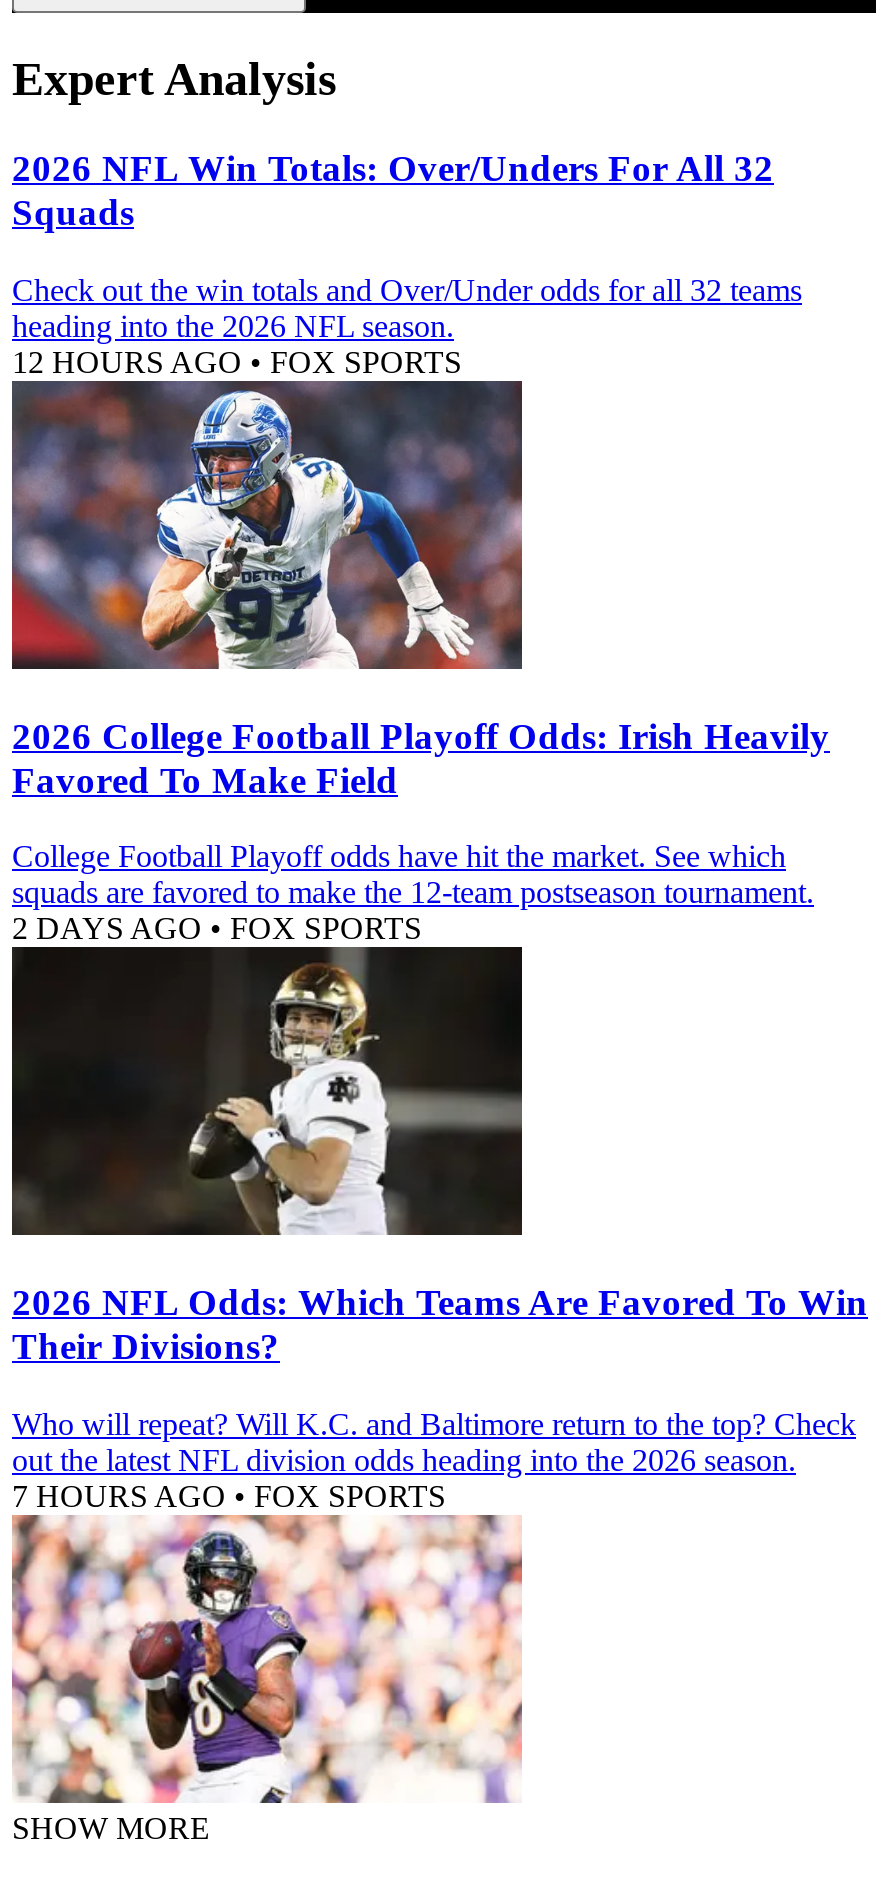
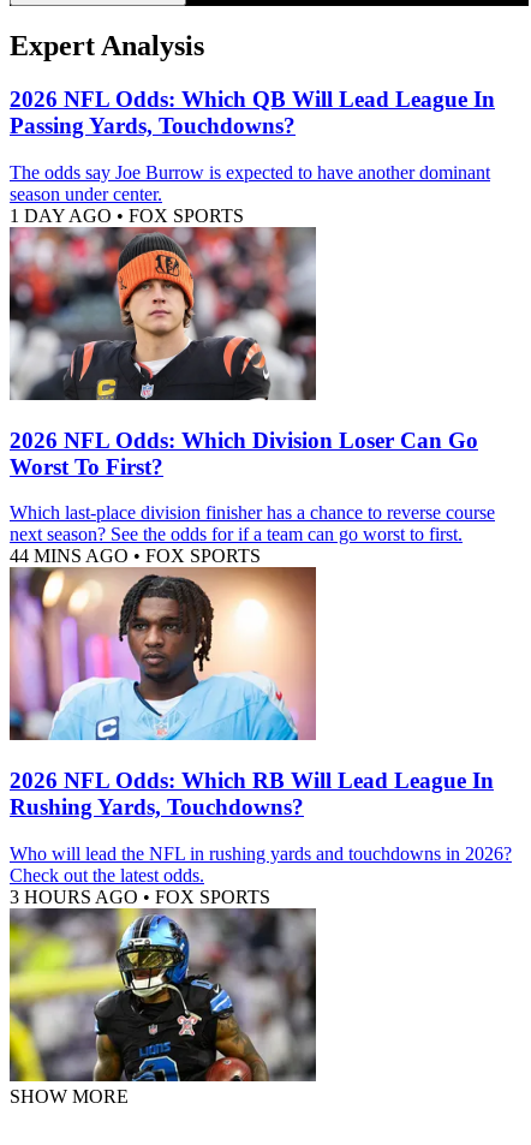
[12,147,774,233] 2026 NFL Win Totals: Over/Unders For All 32 | Squads -> [10,87,495,138] 2026 NFL Odds: Which QB Will Lead League In | Passing Yards, Touchdowns?
[12,273,802,379] Check out the win totals and Over/Under odds for all 32 teams | heading into the 2026 NFL season. | 12 HOURS AGO • FOX SPORTS -> [10,162,490,226] The odds say Joe Burrow is expected to have another dominant | season under center. | 1 DAY AGO • FOX SPORTS
[10,383,830,800] [image] | 2026 College Football Playoff Odds: Irish Heavily | Favored To Make Field -> [10,227,478,479] [image] | 2026 NFL Odds: Which Division Loser Can Go | Worst To First?
[10,840,814,1237] [image] | College Football Playoff odds have hit the market. See which | squads are favored to make the 12-team postseason tournament. | 2 DAYS AGO • FOX SPORTS -> [8,503,495,741] [image] | Which last-place division finisher has a chance to reverse course | next season? See the odds for if a team can go worst to first. | 44 MINS AGO • FOX SPORTS
[12,1281,868,1367] 2026 NFL Odds: Which Teams Are Favored To Win | Their Divisions? -> [10,768,494,819] 2026 NFL Odds: Which RB Will Lead League In | Rushing Yards, Touchdowns?
[12,1407,856,1513] Who will repeat? Will K.C. and Baltimore return to the top? Check | out the latest NFL division odds heading into the 2026 season. | 7 HOURS AGO • FOX SPORTS -> [10,843,512,907] Who will lead the NFL in rushing yards and touchdowns in 2026? | Check out the latest odds. | 3 HOURS AGO • FOX SPORTS
[12,1515,524,1805] [image] -> [8,907,317,1083] [image]

